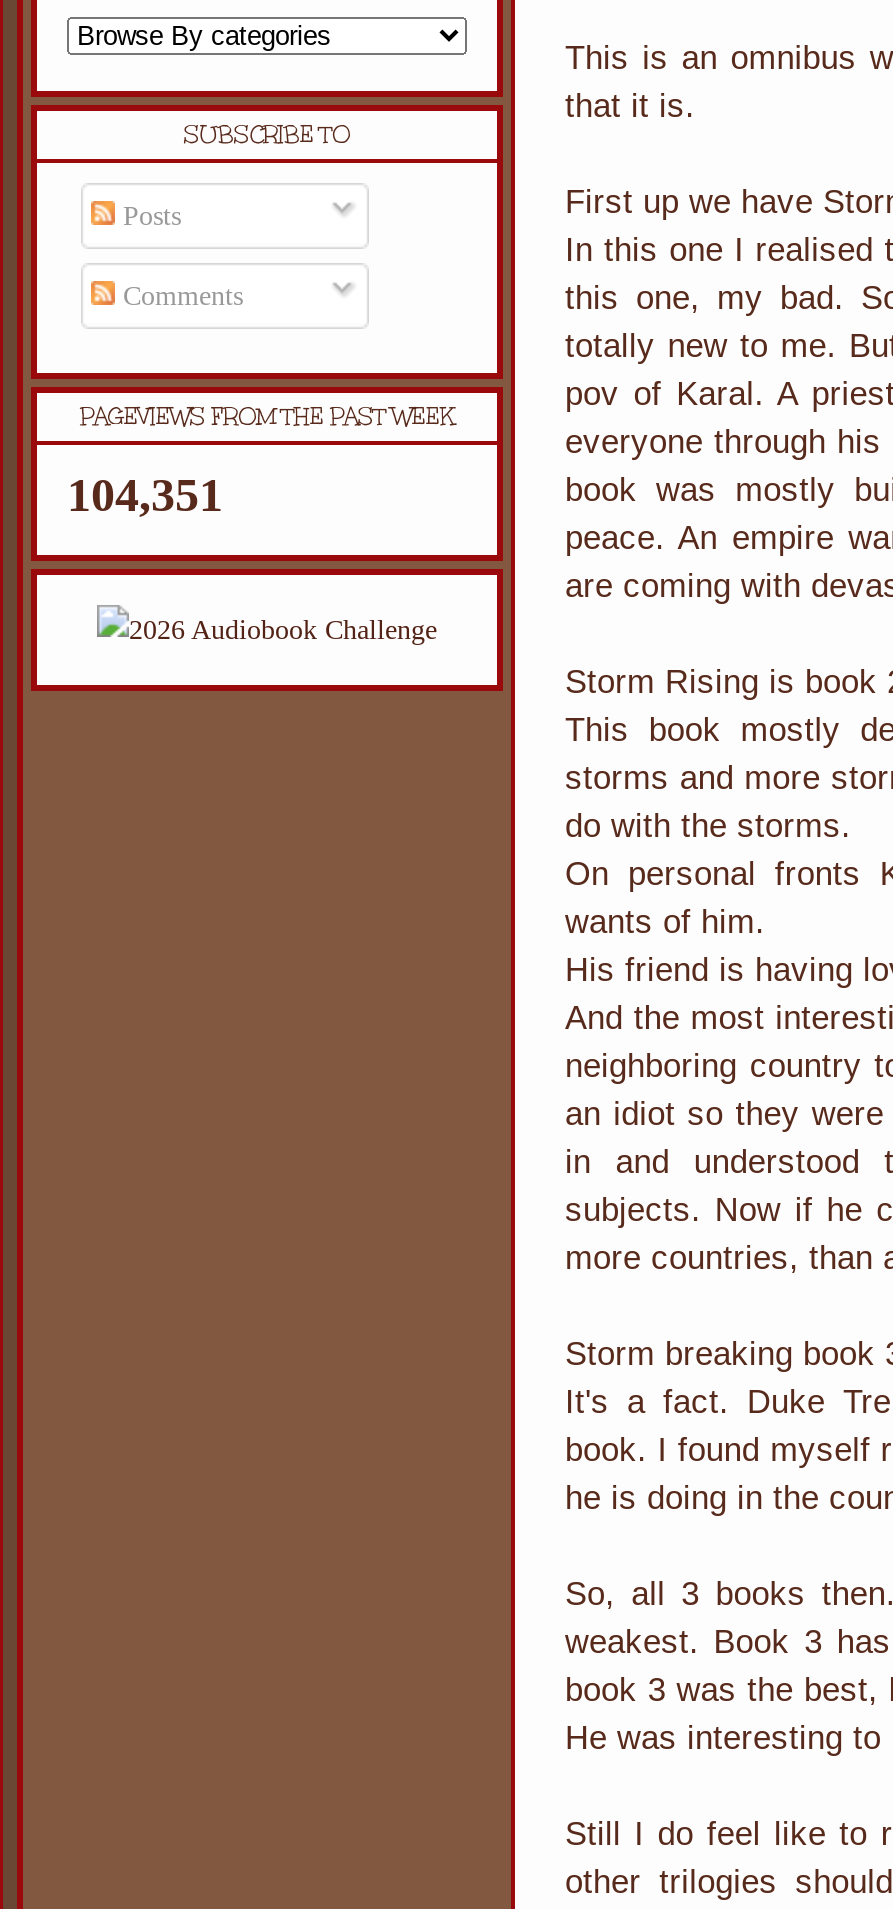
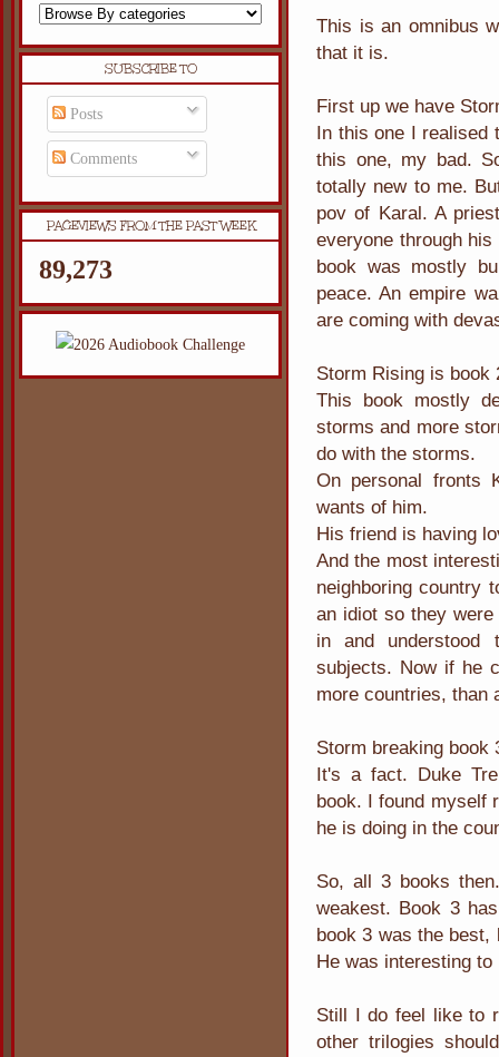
[67,469,223,521] 104,351 -> [39,255,112,284] 89,273

